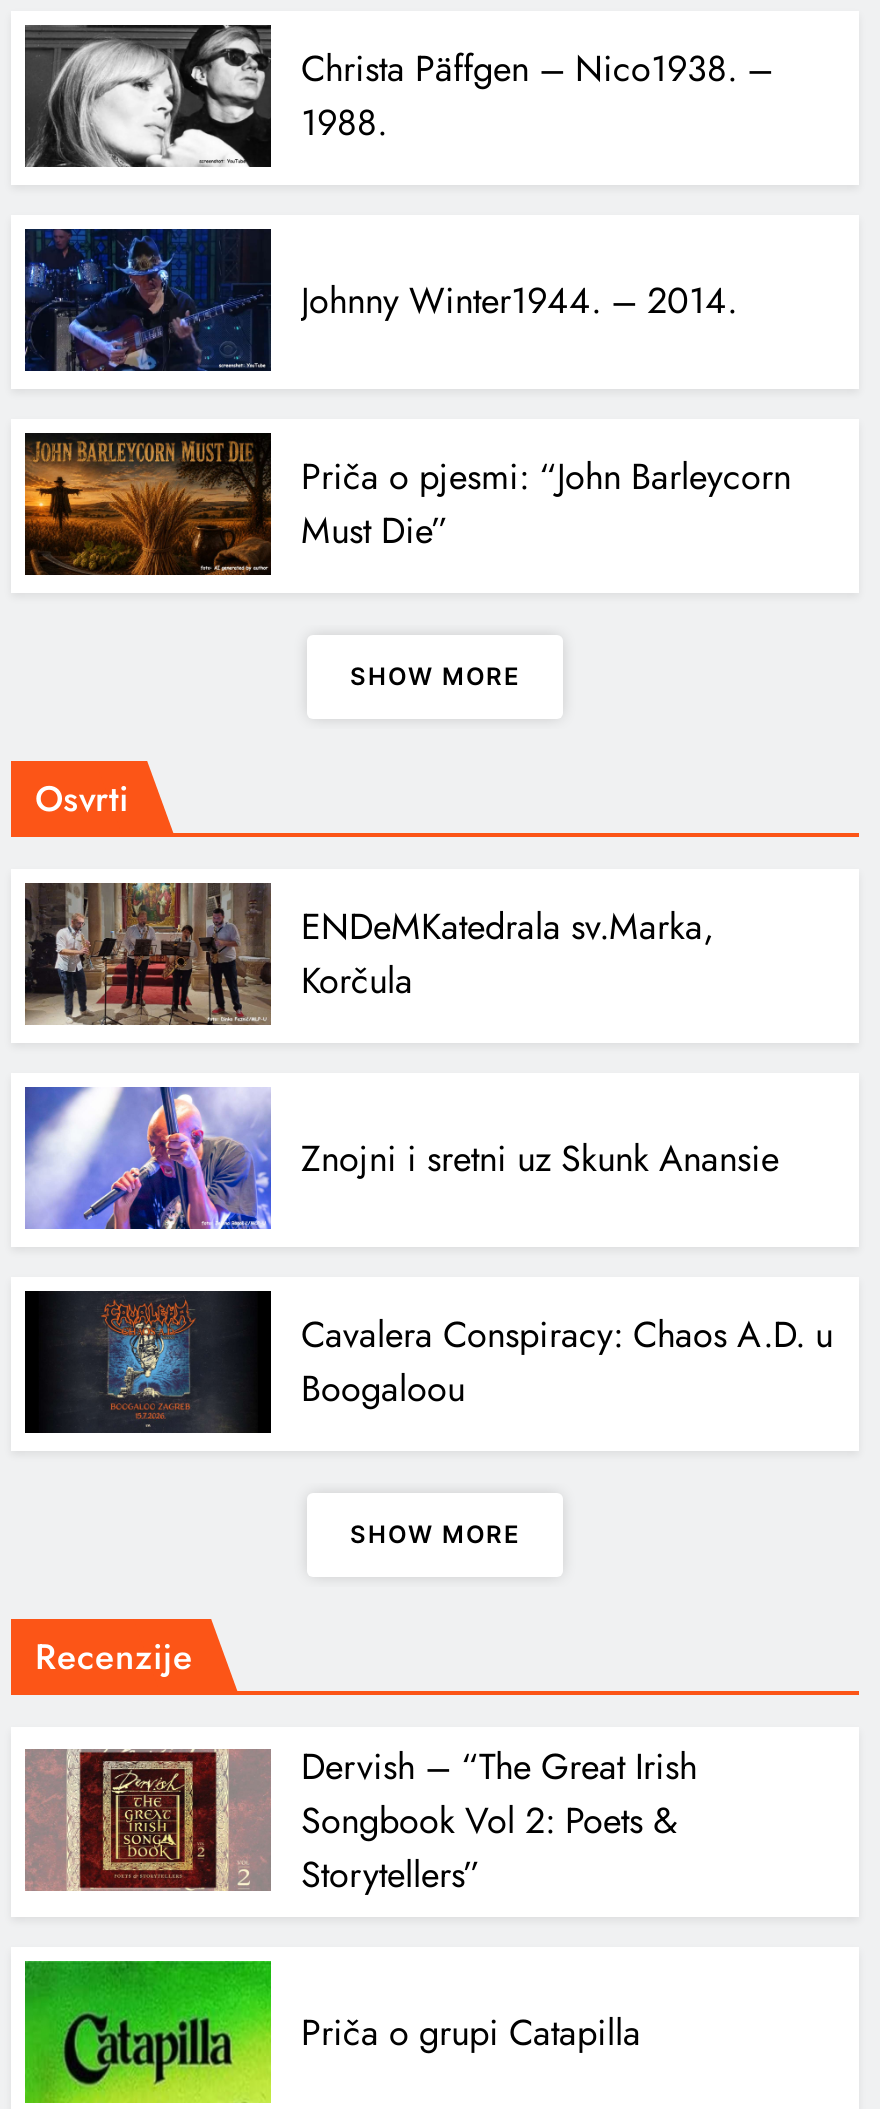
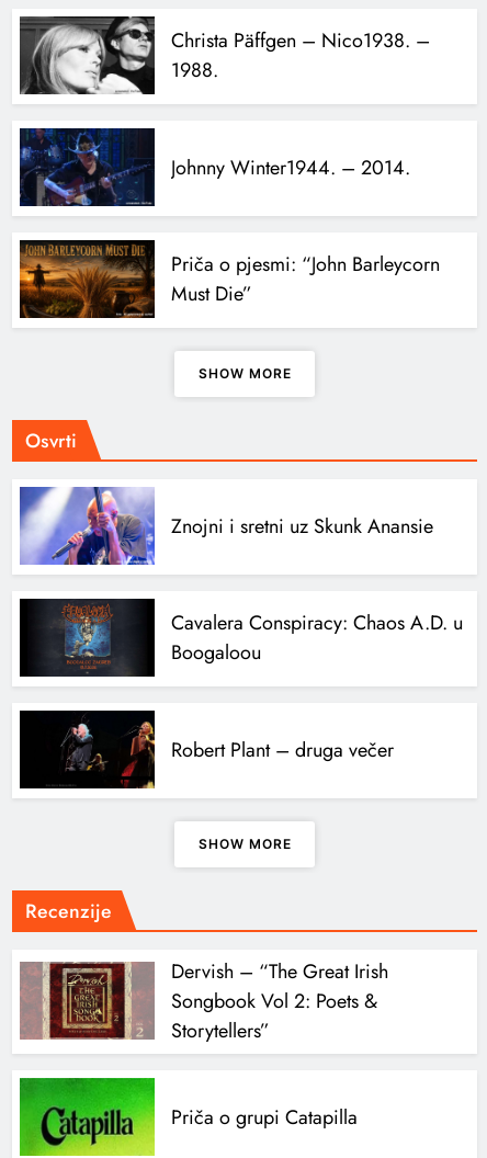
[23,881,715,1027] [image] | ENDeMKatedrala sv.Marka, | Korčula -> none
moved [23,1083,833,1416] -> [19,485,463,667]: [image] | Znojni i sretni uz Skunk Anansie | Cavalera Conspiracy: Chaos A.D. u | Boogaloou
none -> [41,713,394,790] [image] | Robert Plant – druga večer

